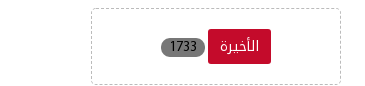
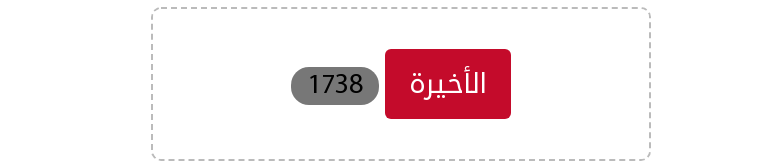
[169,33,259,60] الأخيرة 1733 -> [307,57,487,111] الأخيرة 1738

